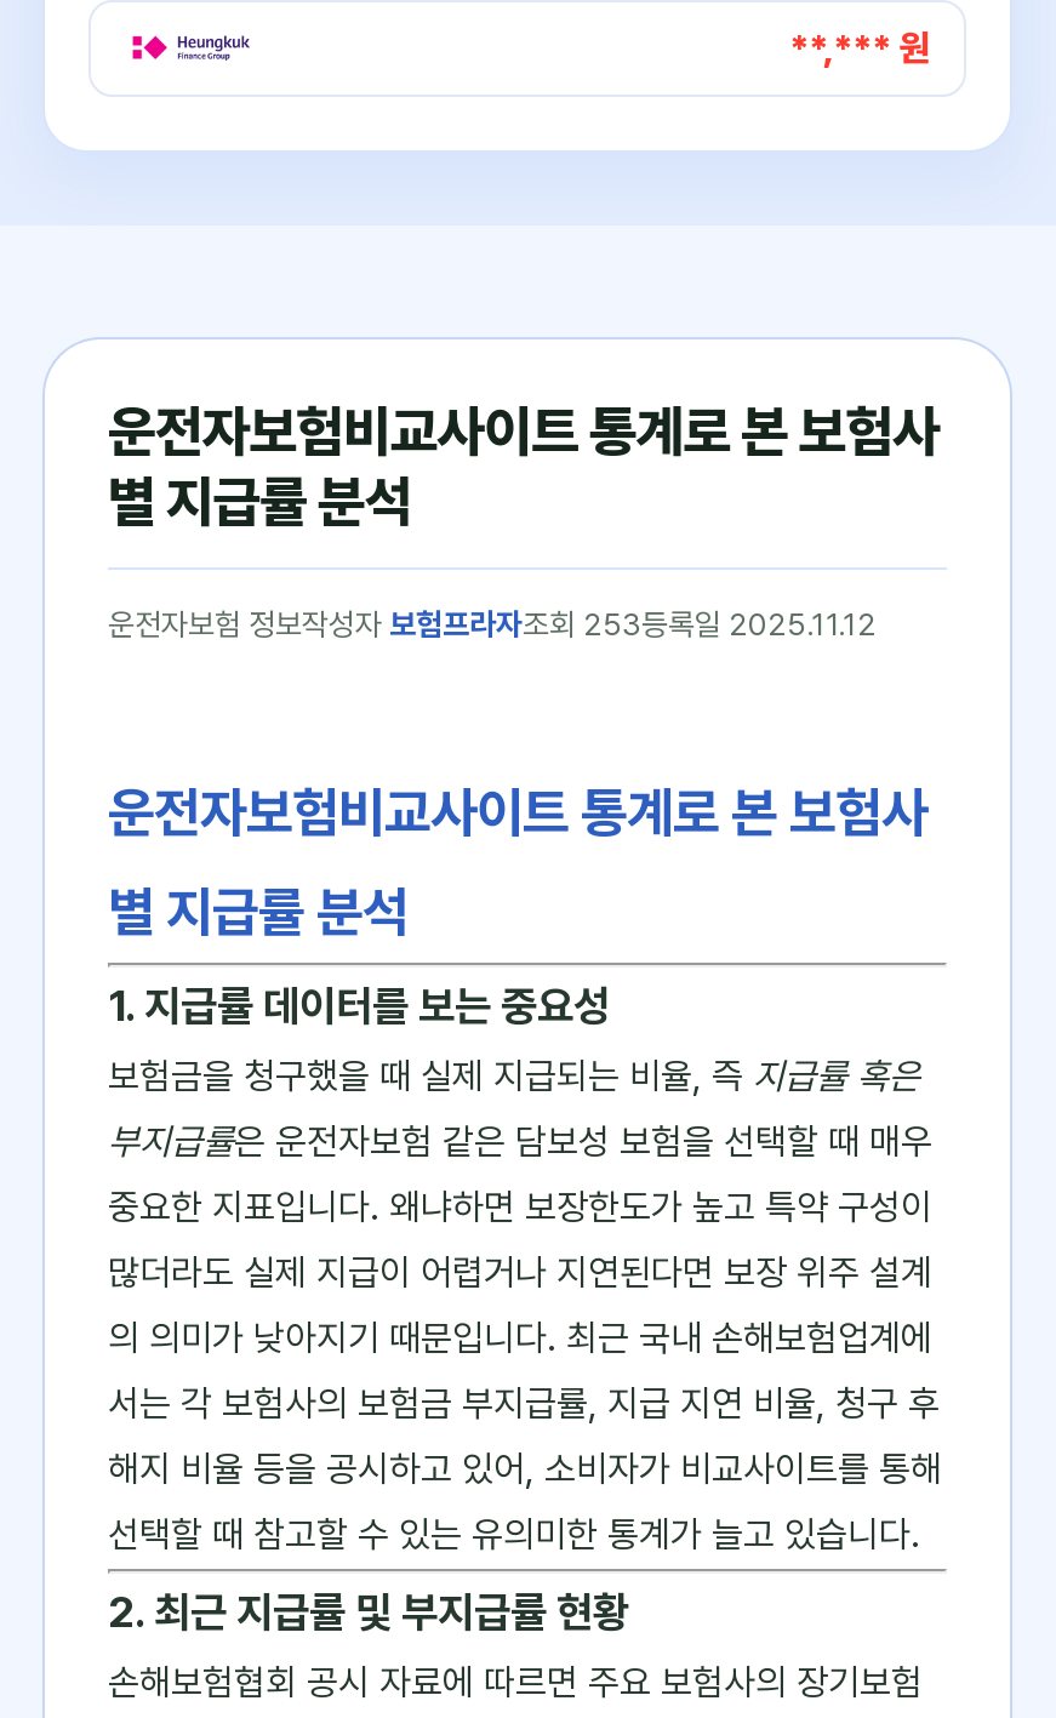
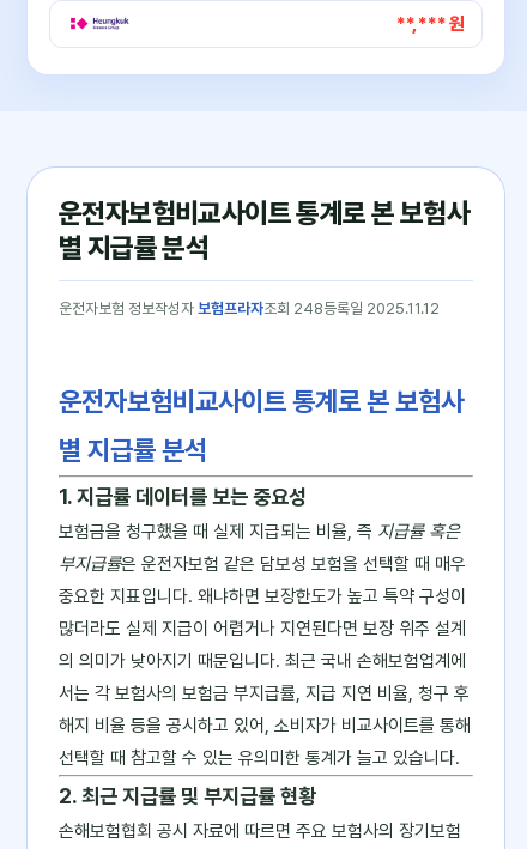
[108,606,877,643] 운전자보험 정보작성자 보험프라자조회 253등록일 2025.11.12 -> [59,299,440,317] 운전자보험 정보작성자 보험프라자조회 248등록일 2025.11.12

